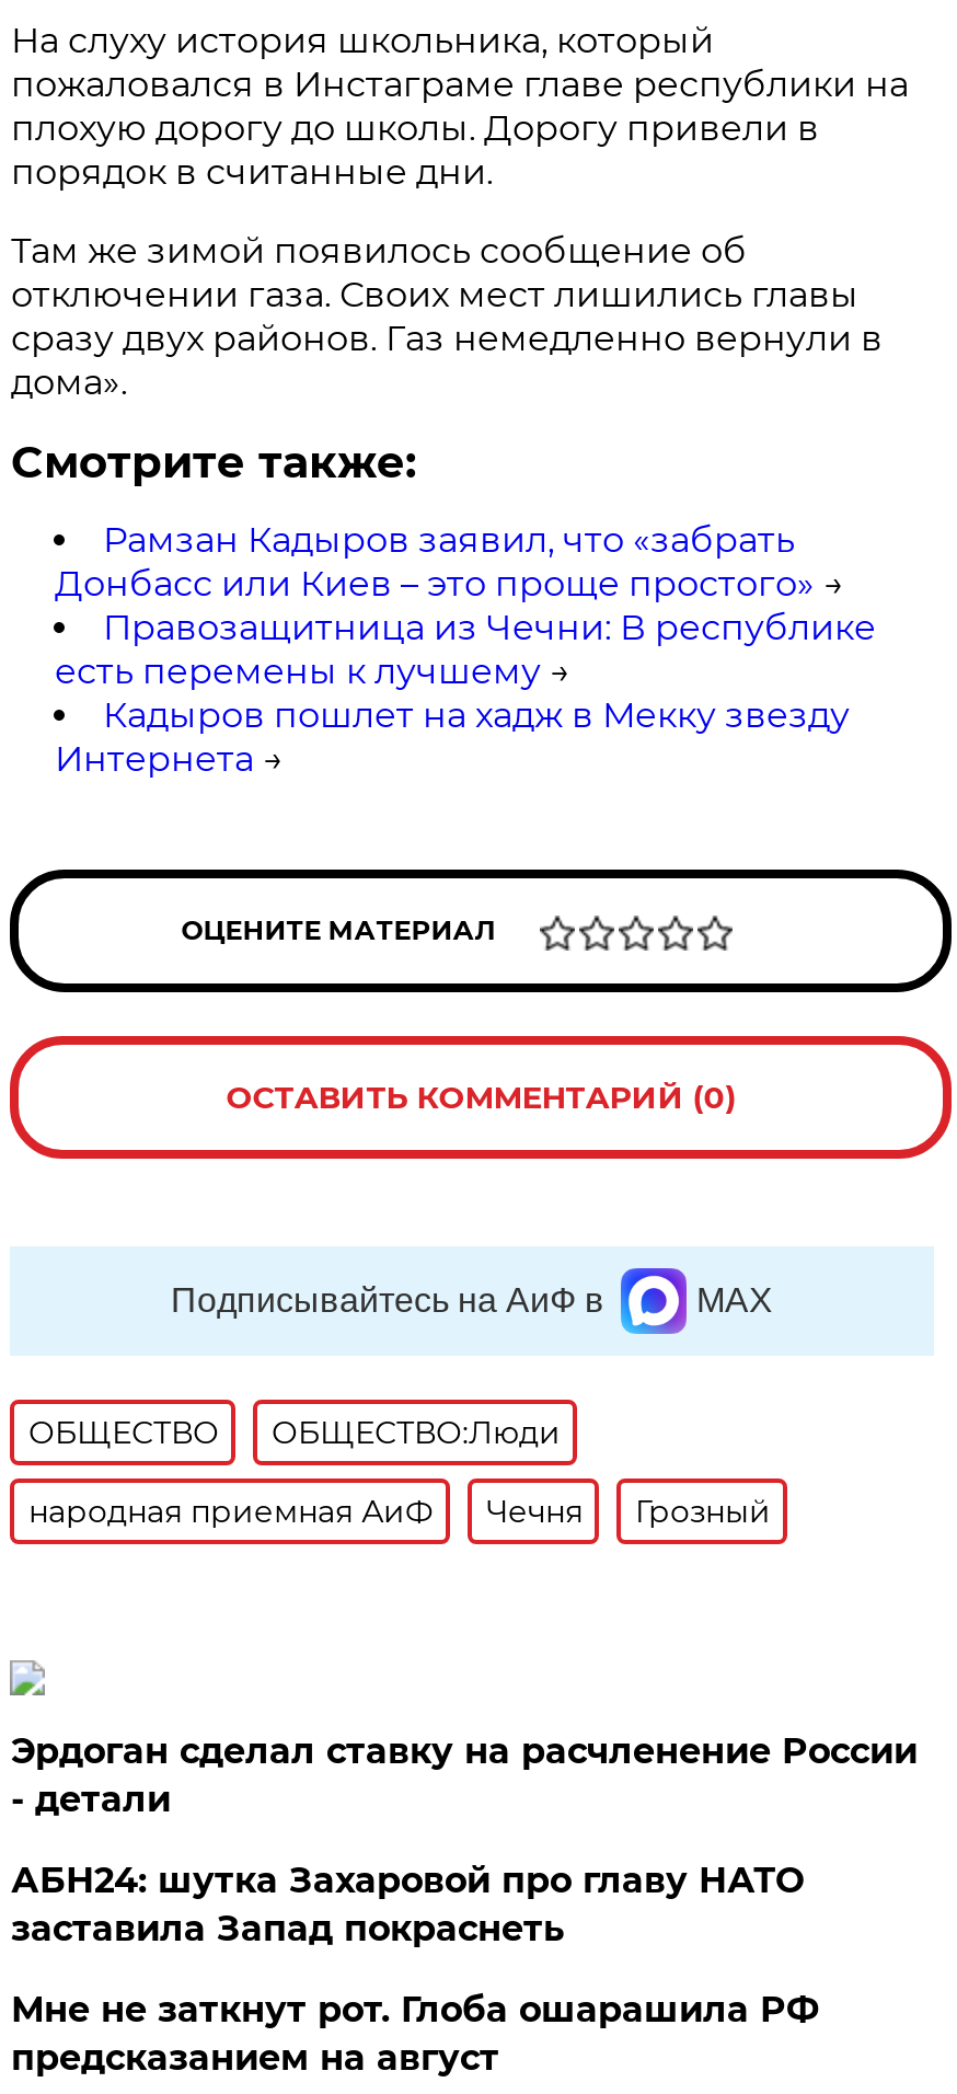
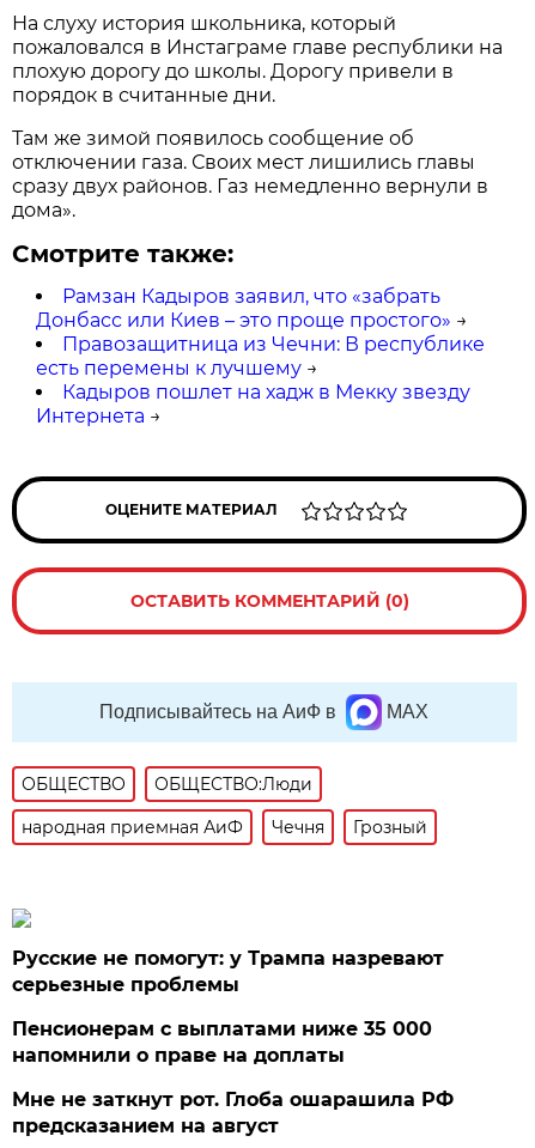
[11,1730,917,1820] Эрдоган сделал ставку на расчленение России | - детали -> [12,947,445,996] Русские не помогут: у Трампа назревают | серьезные проблемы
[11,1859,803,1949] АБН24: шутка Захаровой про главу НАТО | заставила Запад покраснеть -> [12,1017,433,1066] Пенсионерам с выплатами ниже 35 000 | напомнили о праве на доплаты

